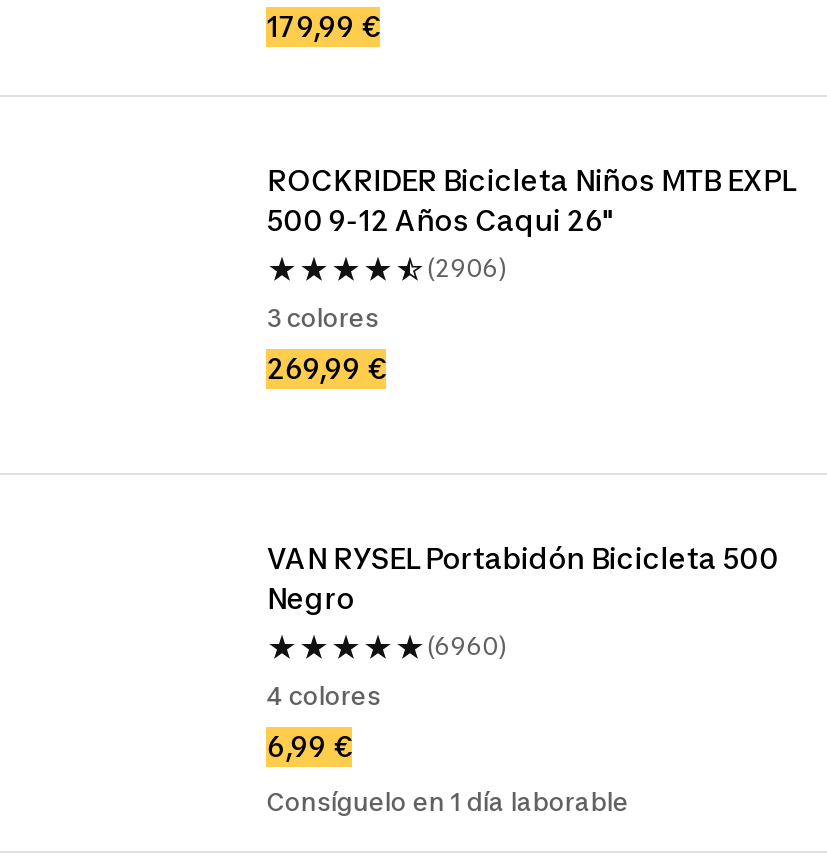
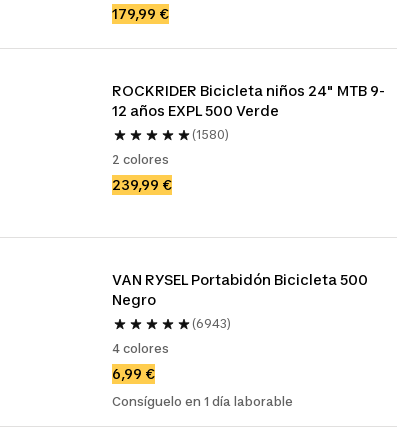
[267,163,795,237] ROCKRIDER Bicicleta Niños MTB EXPL | 500 9-12 Años Caqui 26" -> [112,82,385,119] ROCKRIDER Bicicleta niños 24" MTB 9- | 12 años EXPL 500 Verde
[427,253,507,283] (2906) -> [192,127,229,142] (1580)
[267,303,379,333] 3 colores -> [112,152,169,167] 2 colores
[267,351,387,385] 269,99 € -> [112,176,172,193] 239,99 €
[427,631,507,661] (6960) -> [192,316,231,331] (6943)

